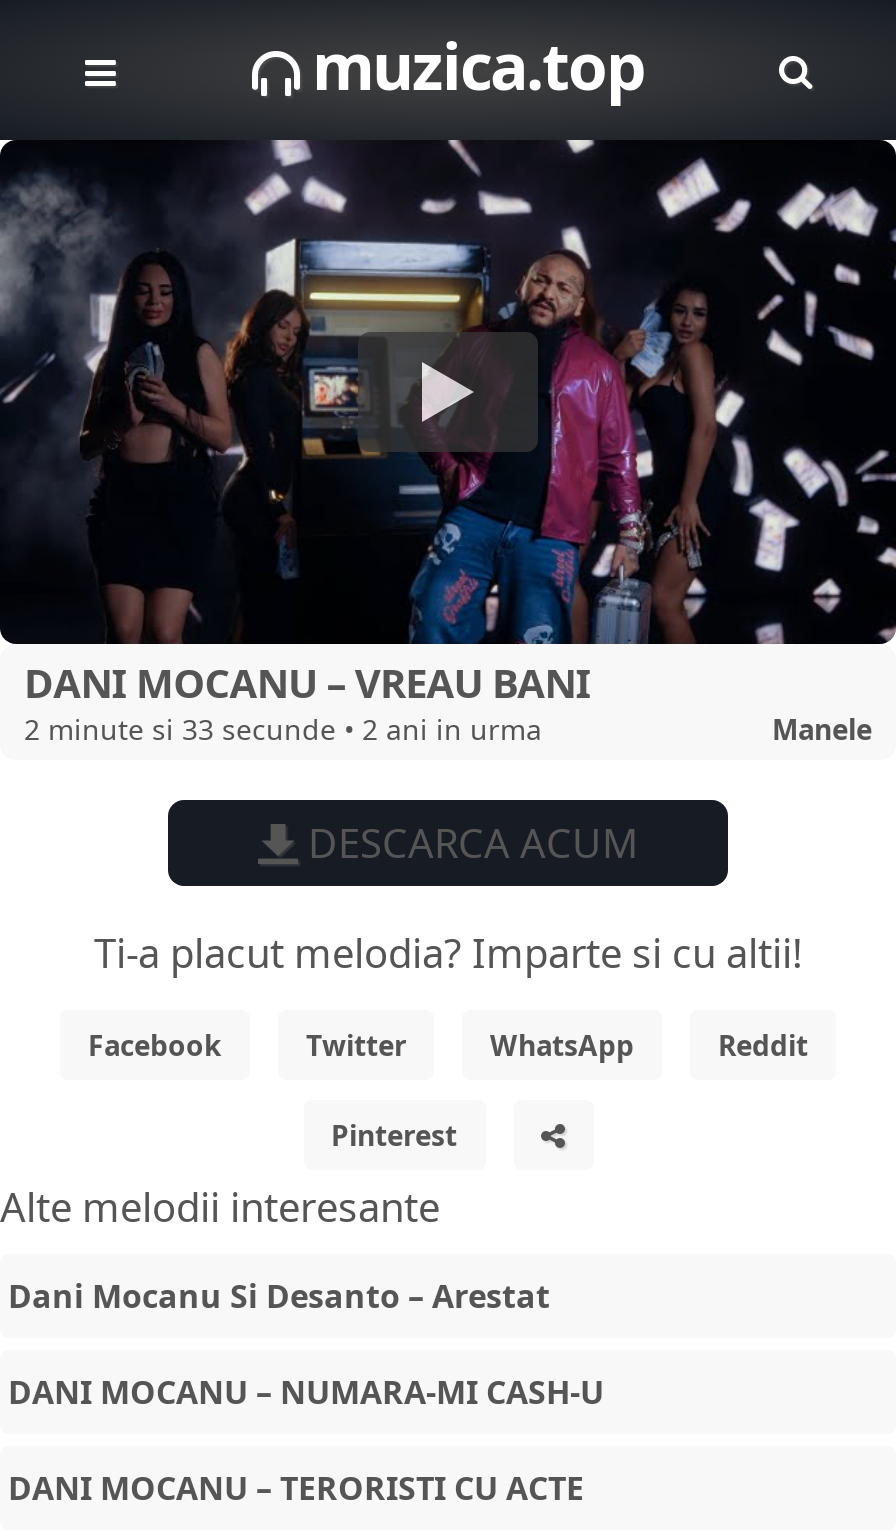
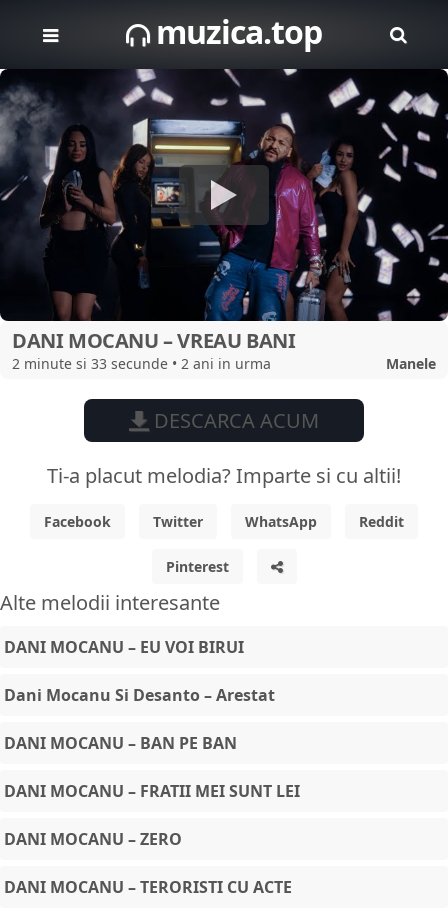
none -> [4,636,244,658] DANI MOCANU – EU VOI BIRUI
[8,1370,604,1414] DANI MOCANU – NUMARA-MI CASH-U -> [4,732,300,850] DANI MOCANU – BAN PE BAN | DANI MOCANU – FRATII MEI SUNT LEI | DANI MOCANU – ZERO

